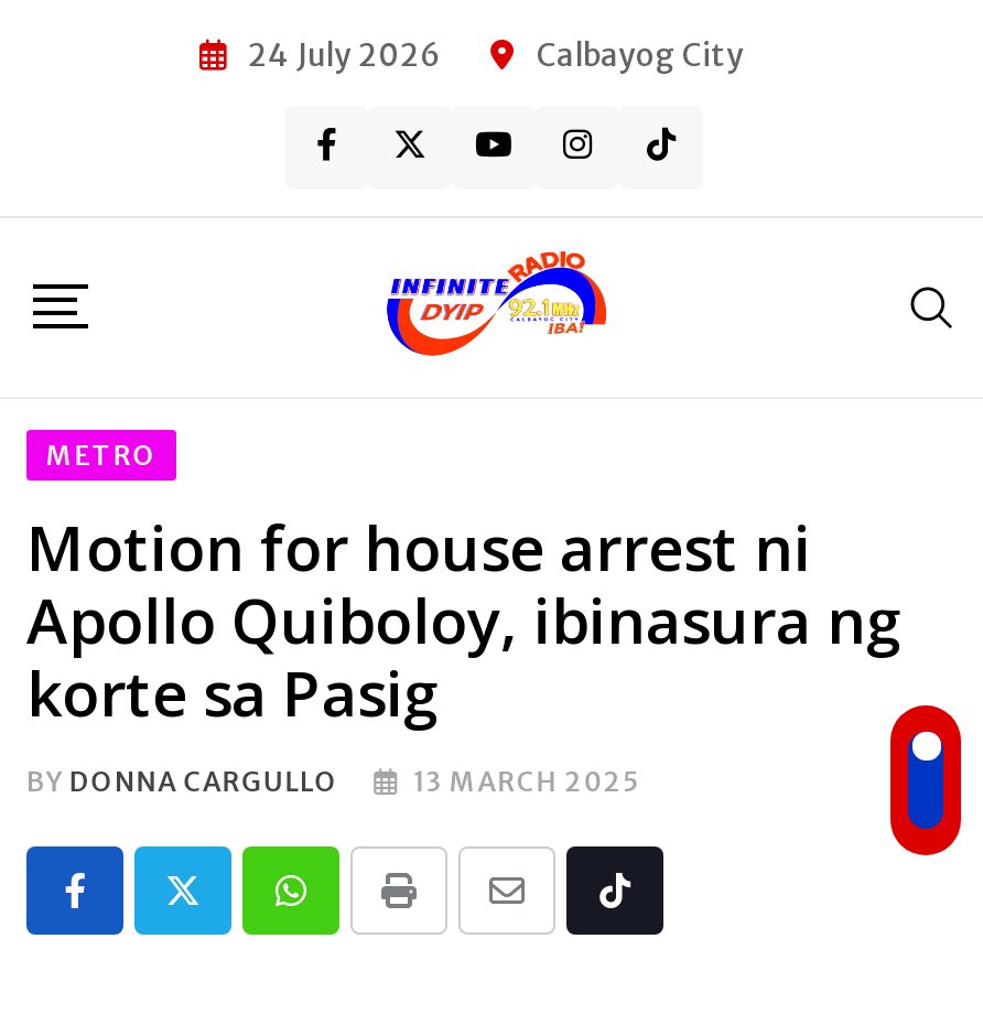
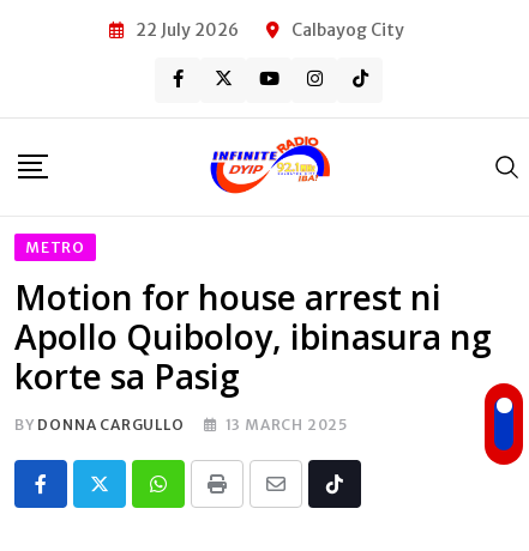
[248,34,440,74] 24 July 2026 -> [136,19,239,40] 22 July 2026

